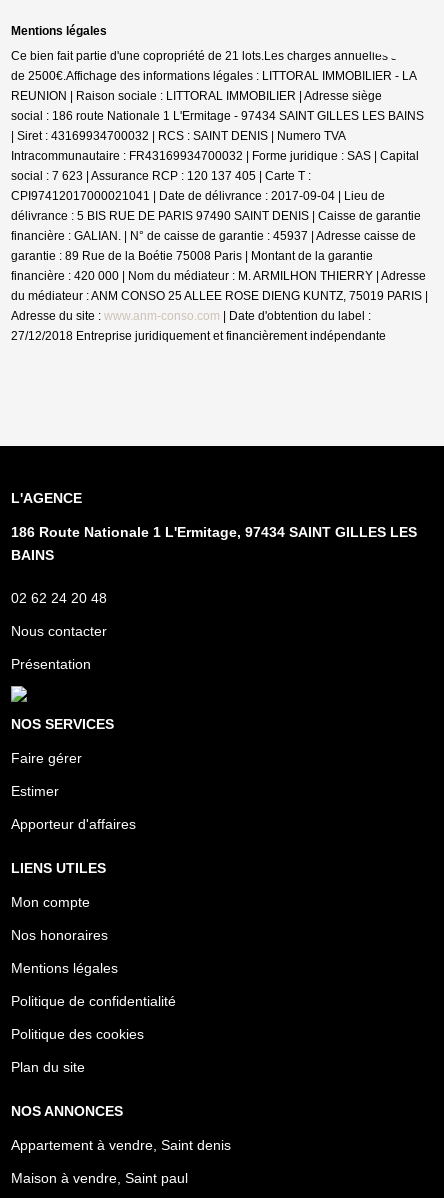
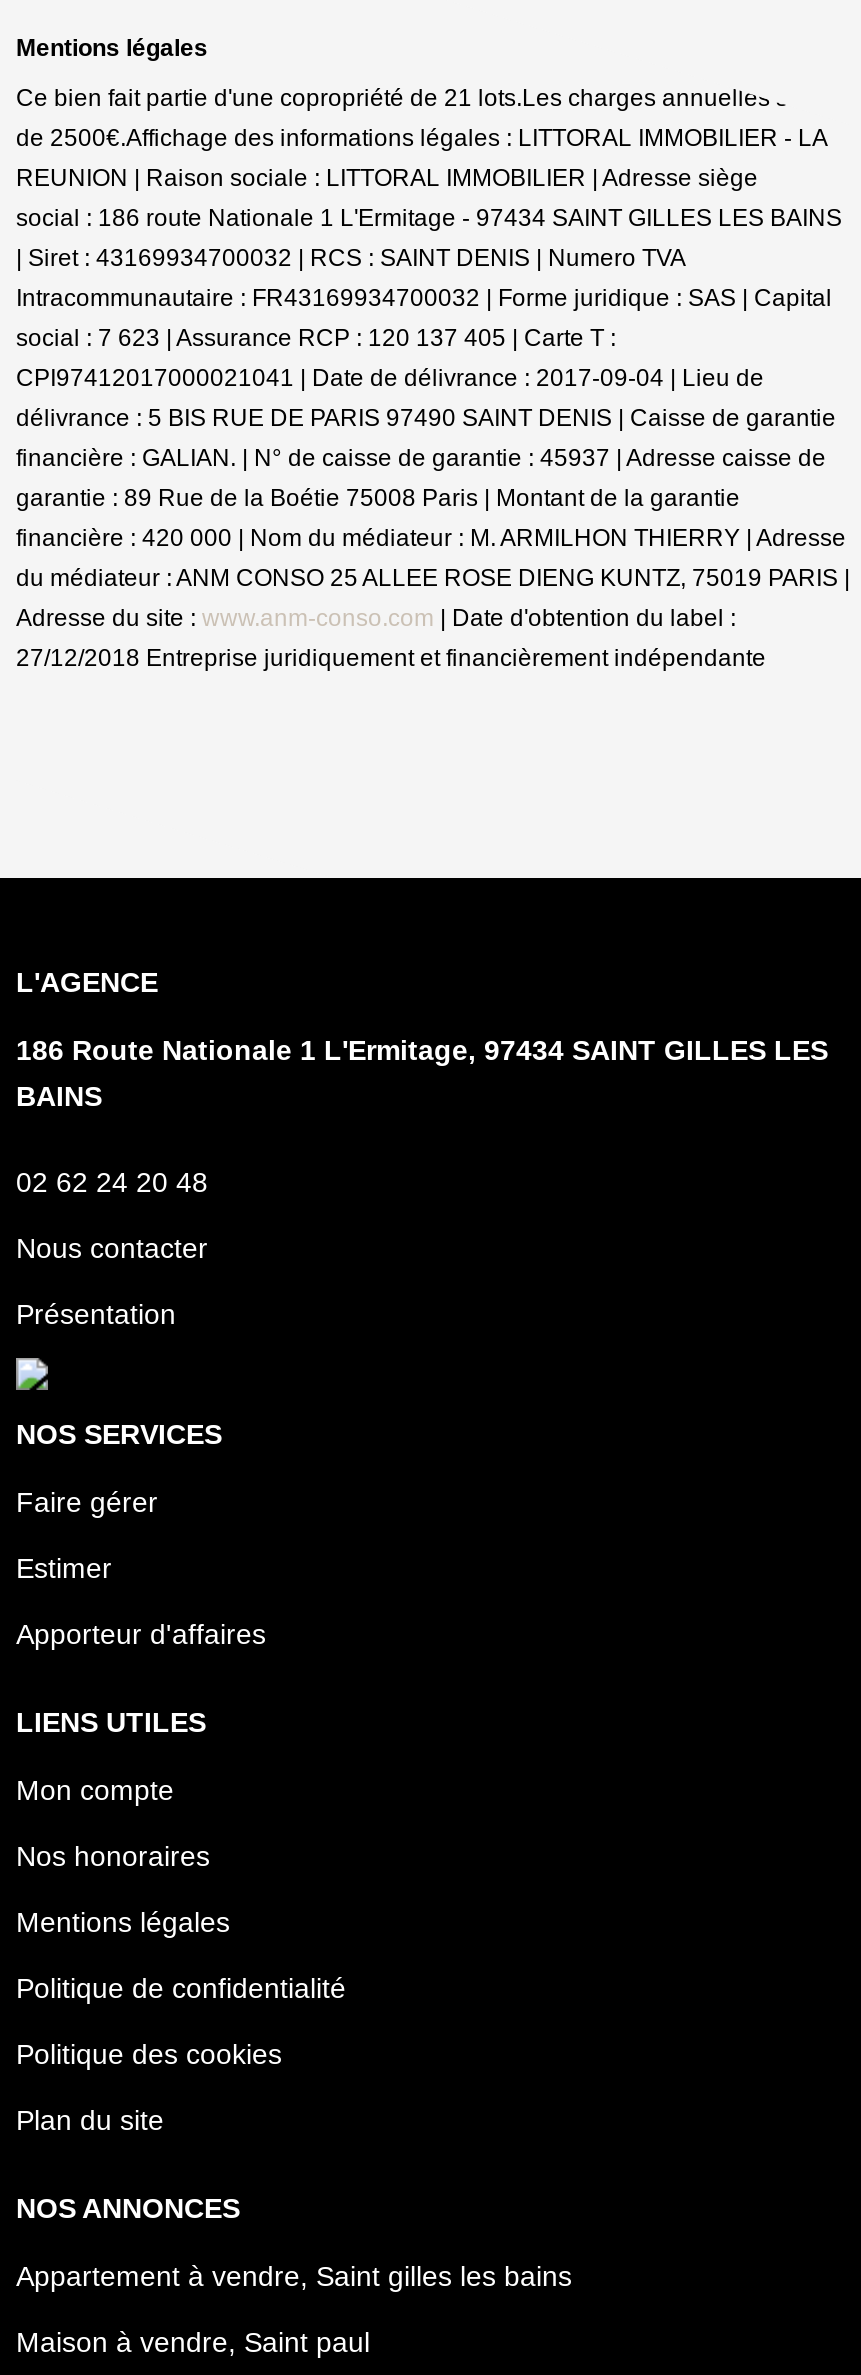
[11,1137,231,1153] Appartement à vendre, Saint denis -> [16,2260,572,2292] Appartement à vendre, Saint gilles les bains

